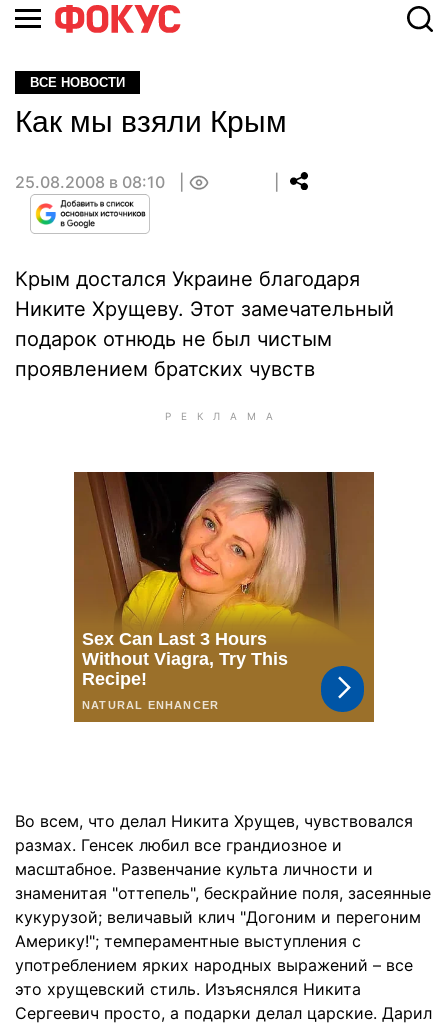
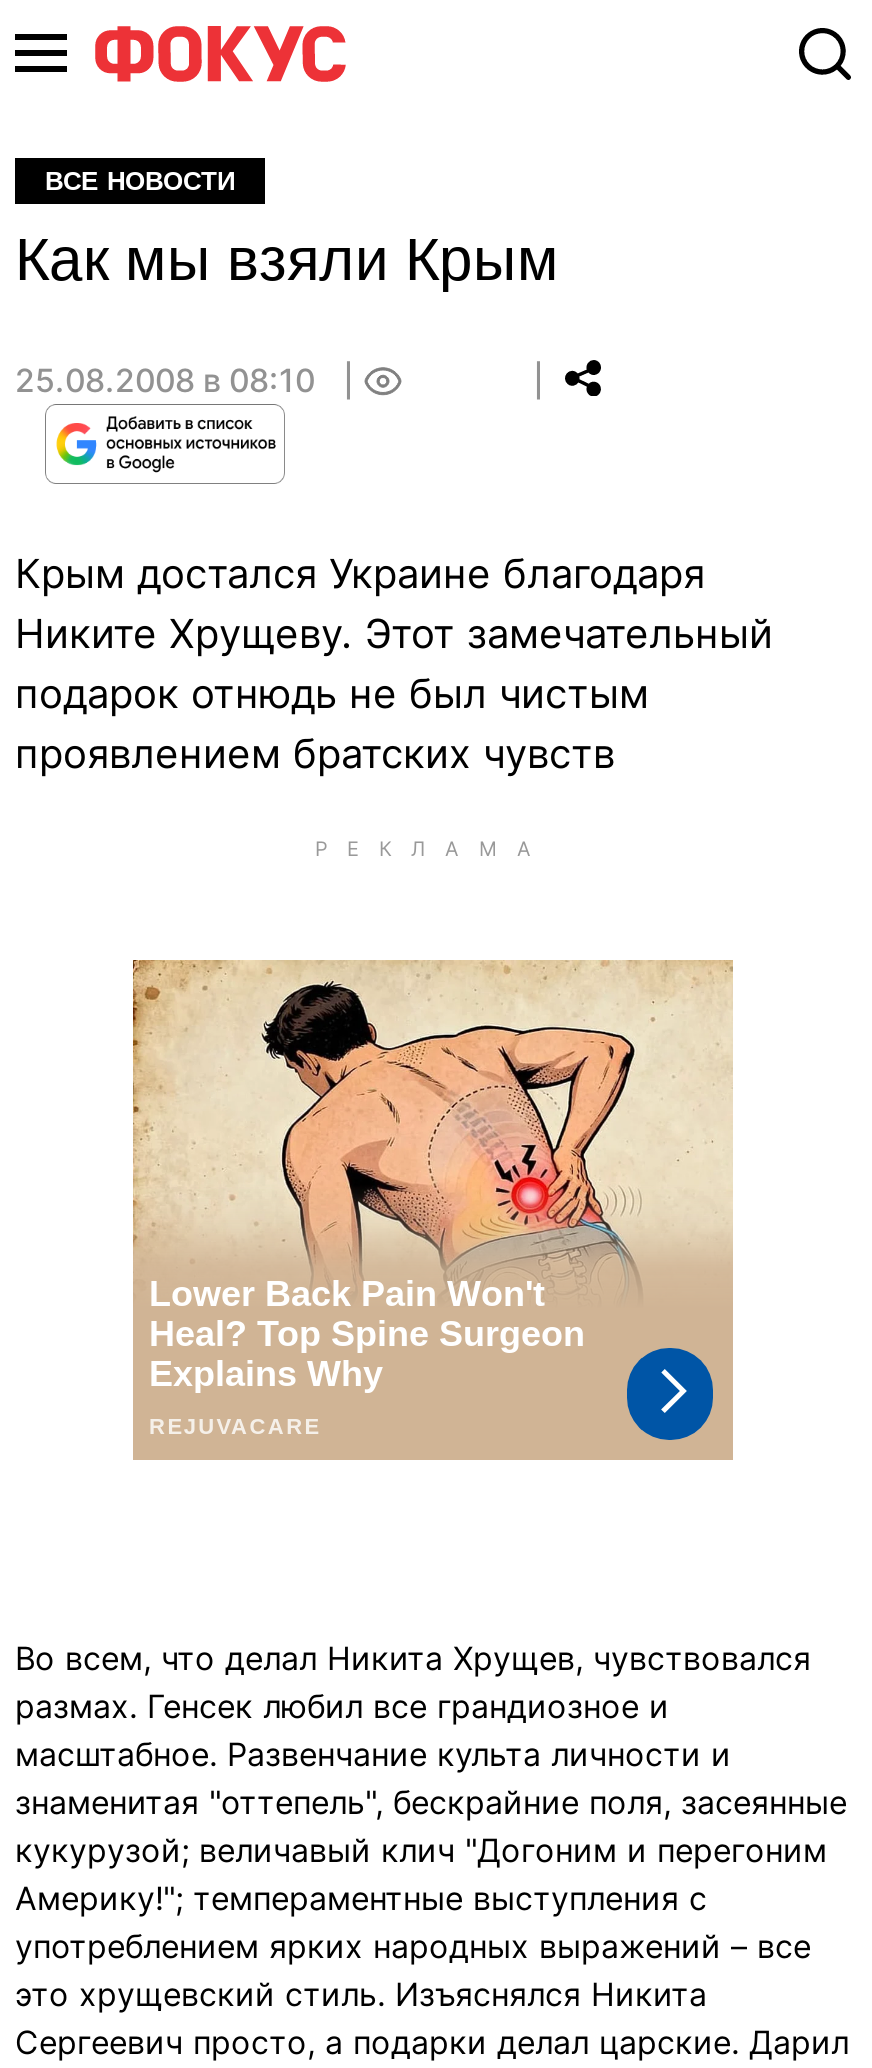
[74,471,374,722] [image] -> [133,960,731,1458] [image]

